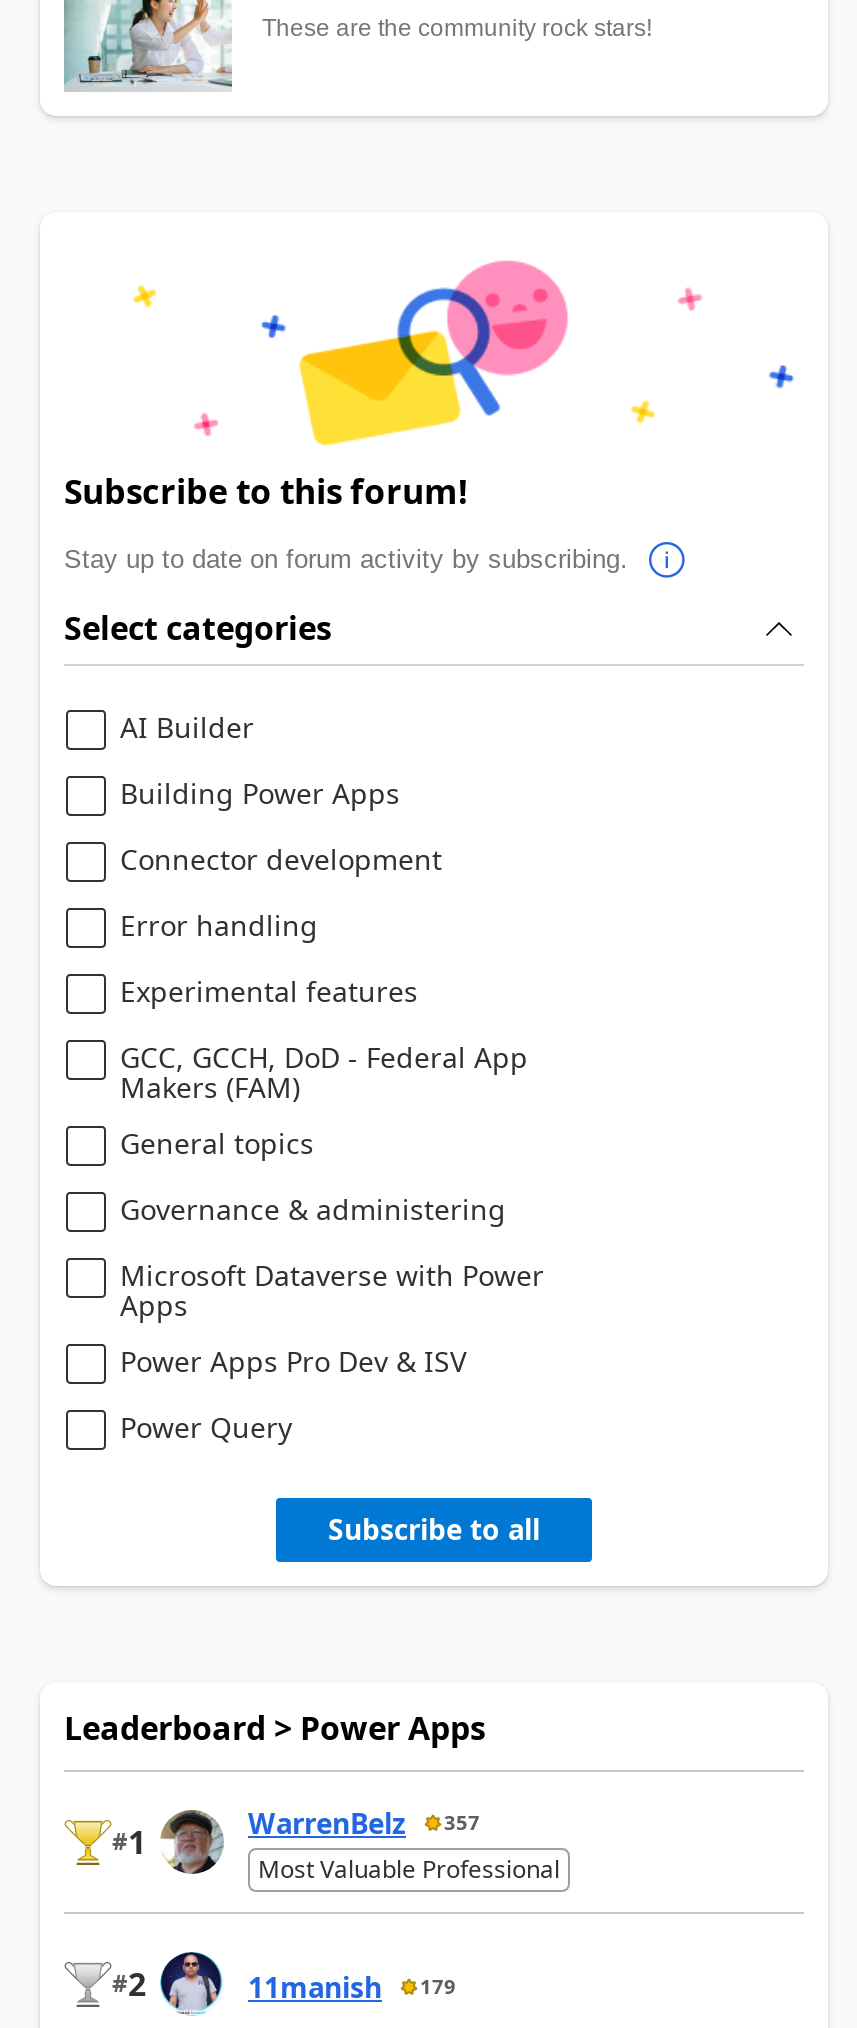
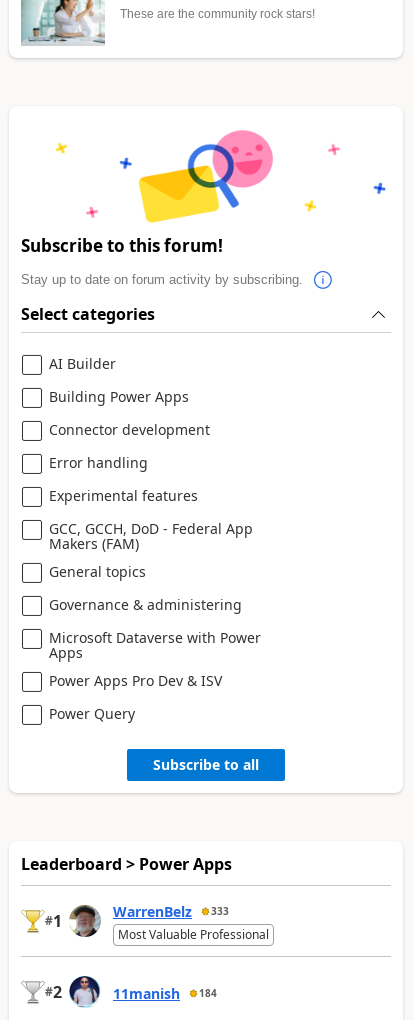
[248,1804,480,1842] WarrenBelz 357 -> [113,902,229,921] WarrenBelz 333
[248,1968,456,2006] 11manish 179 -> [113,984,217,1003] 11manish 184

